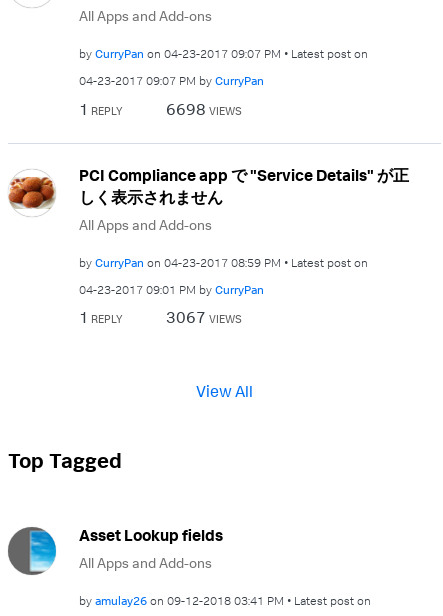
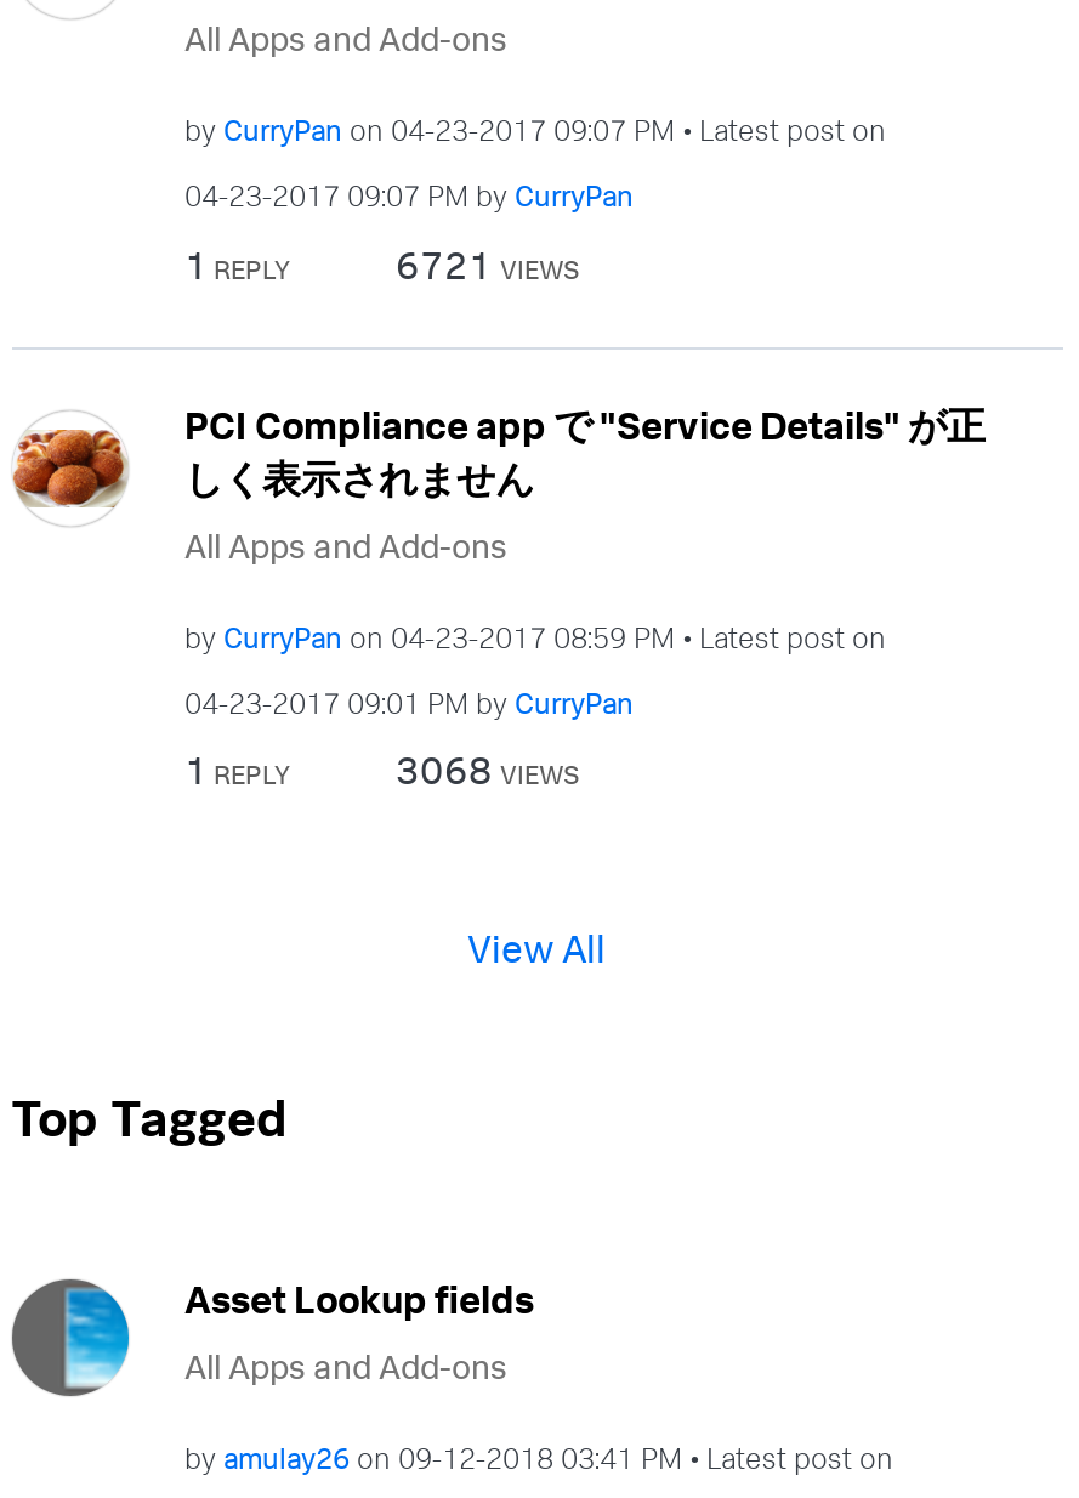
[166,98,242,118] 6698 VIEWS -> [396,239,580,288] 6721 VIEWS
[166,307,242,327] 3067 VIEWS -> [396,745,580,794] 3068 VIEWS

